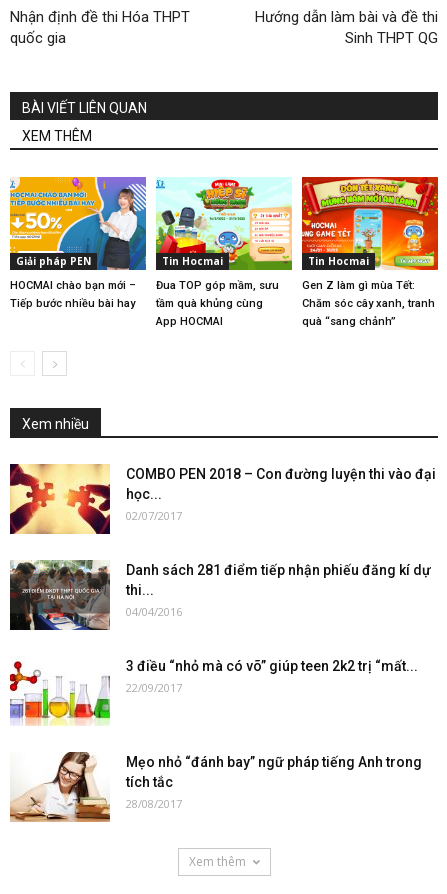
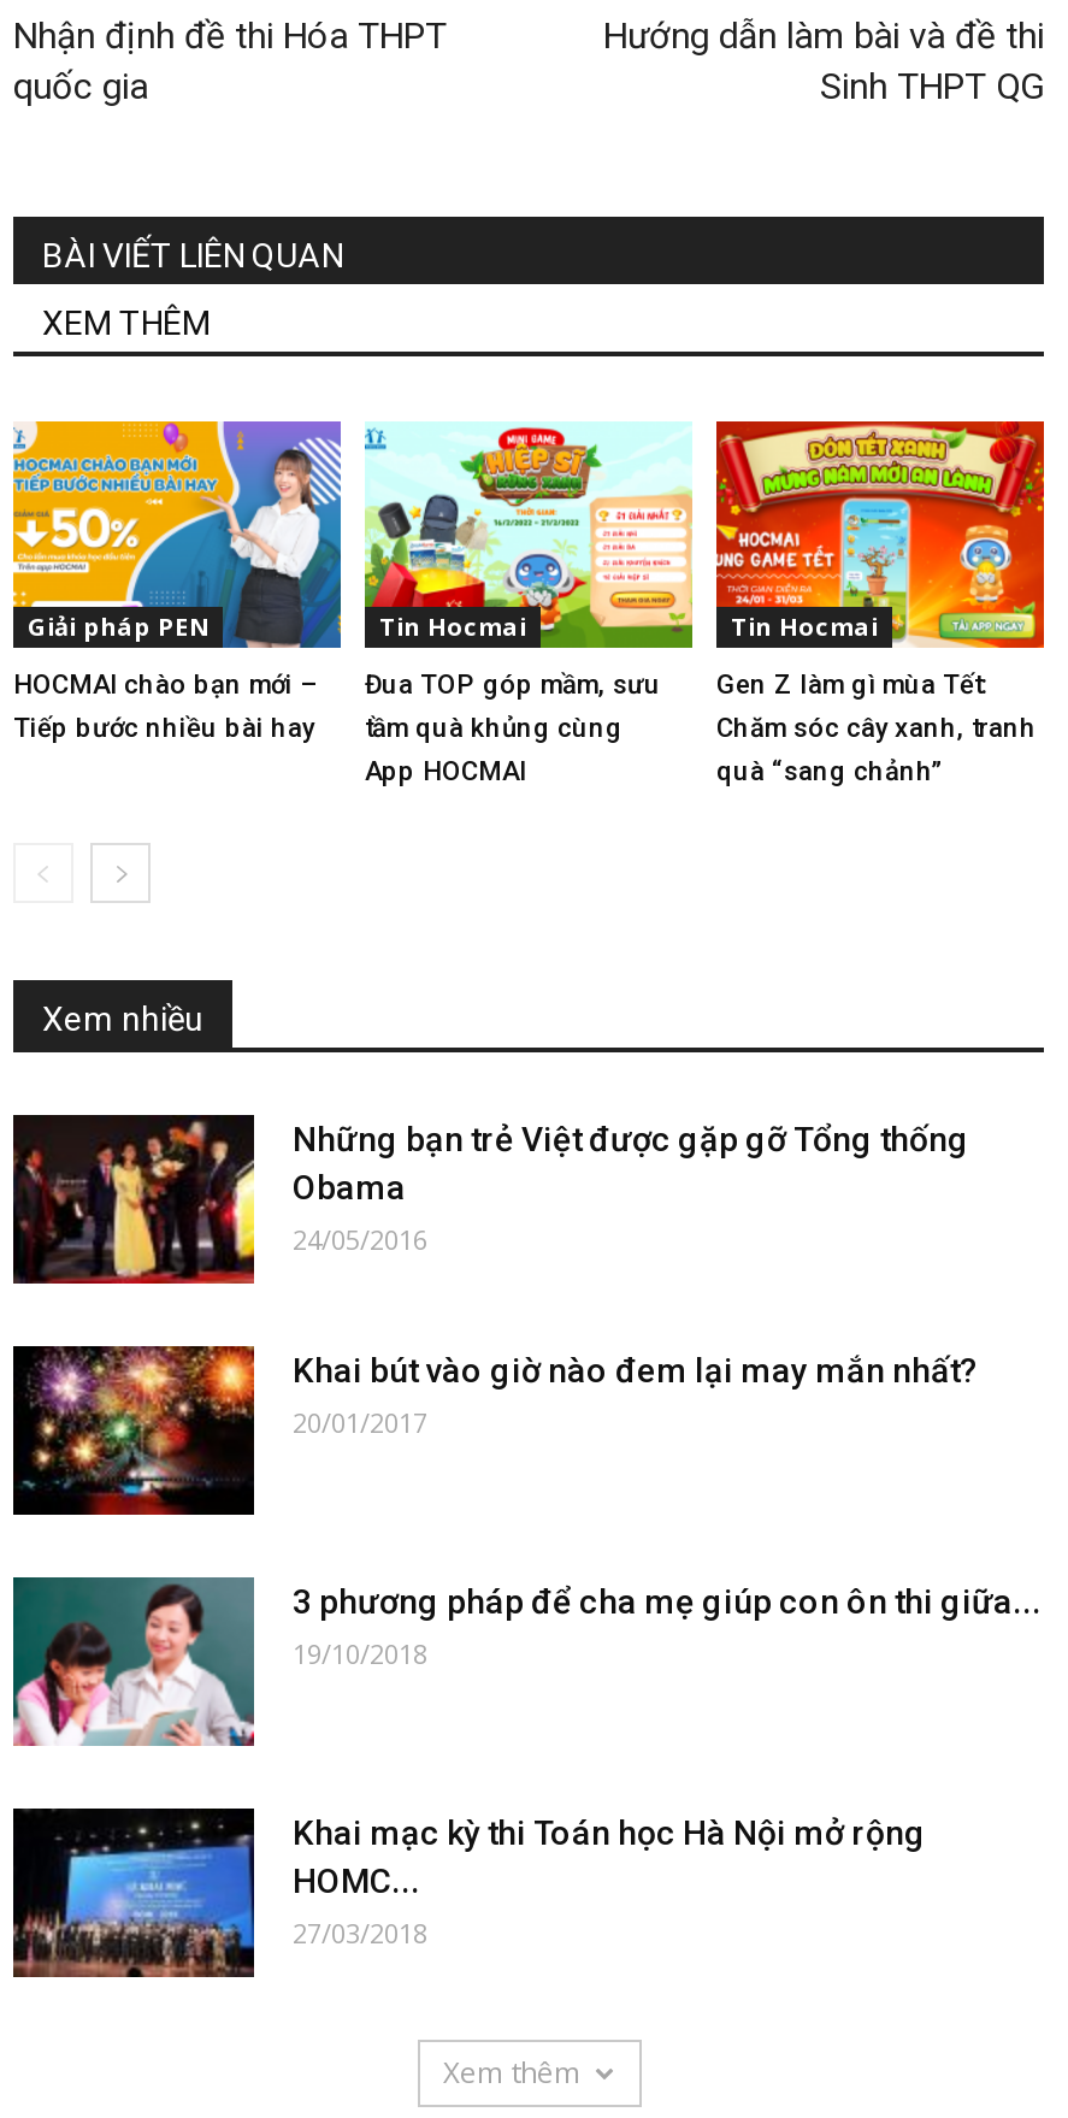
[9,463,436,535] [image] | COMBO PEN 2018 – Con đường luyện thi vào đại | học... | 02/07/2017 -> [11,1111,969,1287] [image] | Những bạn trẻ Việt được gặp gỡ Tổng thống | Obama | 24/05/2016
[9,560,431,631] [image] | Danh sách 281 điểm tiếp nhận phiếu đăng kí dự | thi... | 04/04/2016 -> [11,1343,979,1518] [image] | Khai bút vào giờ nào đem lại may mắn nhất? | 20/01/2017
[9,656,418,727] [image] | 3 điều “nhỏ mà có võ” giúp teen 2k2 trị “mất... | 22/09/2017 -> [11,1574,1042,1750] [image] | 3 phương pháp để cha mẹ giúp con ôn thi giữa... | 19/10/2018
[9,752,422,823] [image] | Mẹo nhỏ “đánh bay” ngữ pháp tiếng Anh trong | tích tắc | 28/08/2017 -> [11,1805,926,1981] [image] | Khai mạc kỳ thi Toán học Hà Nội mở rộng | HOMC... | 27/03/2018

